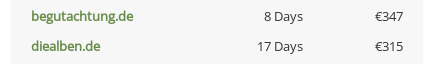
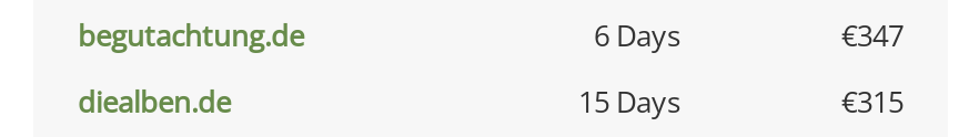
[263,7,302,25] 8 Days -> [594,15,680,55] 6 Days
[256,37,302,55] 17 Days -> [578,82,680,122] 15 Days

